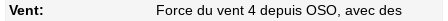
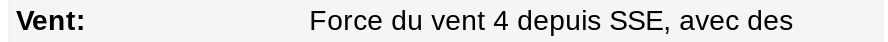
[156,2,402,18] Force du vent 4 depuis OSO, avec des -> [309,4,793,36] Force du vent 4 depuis SSE, avec des

